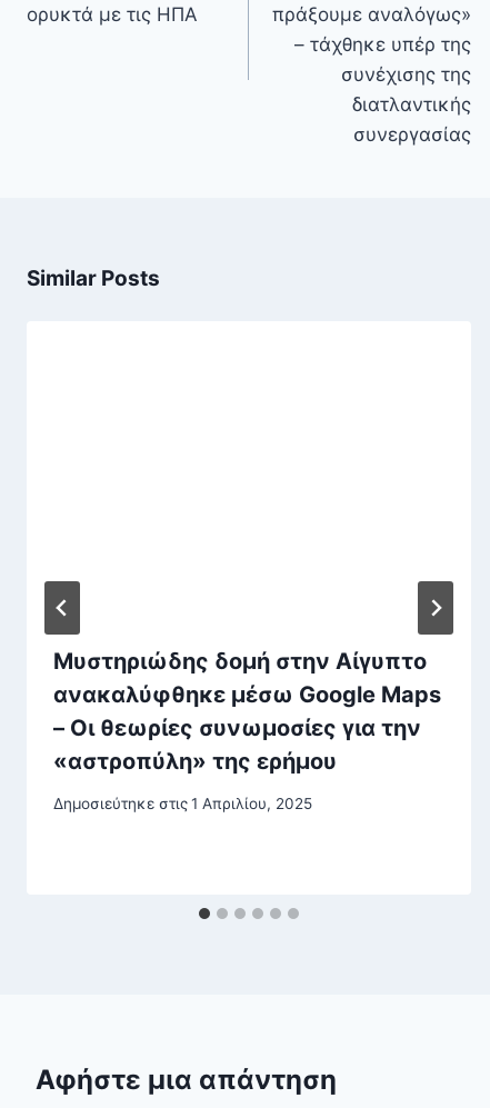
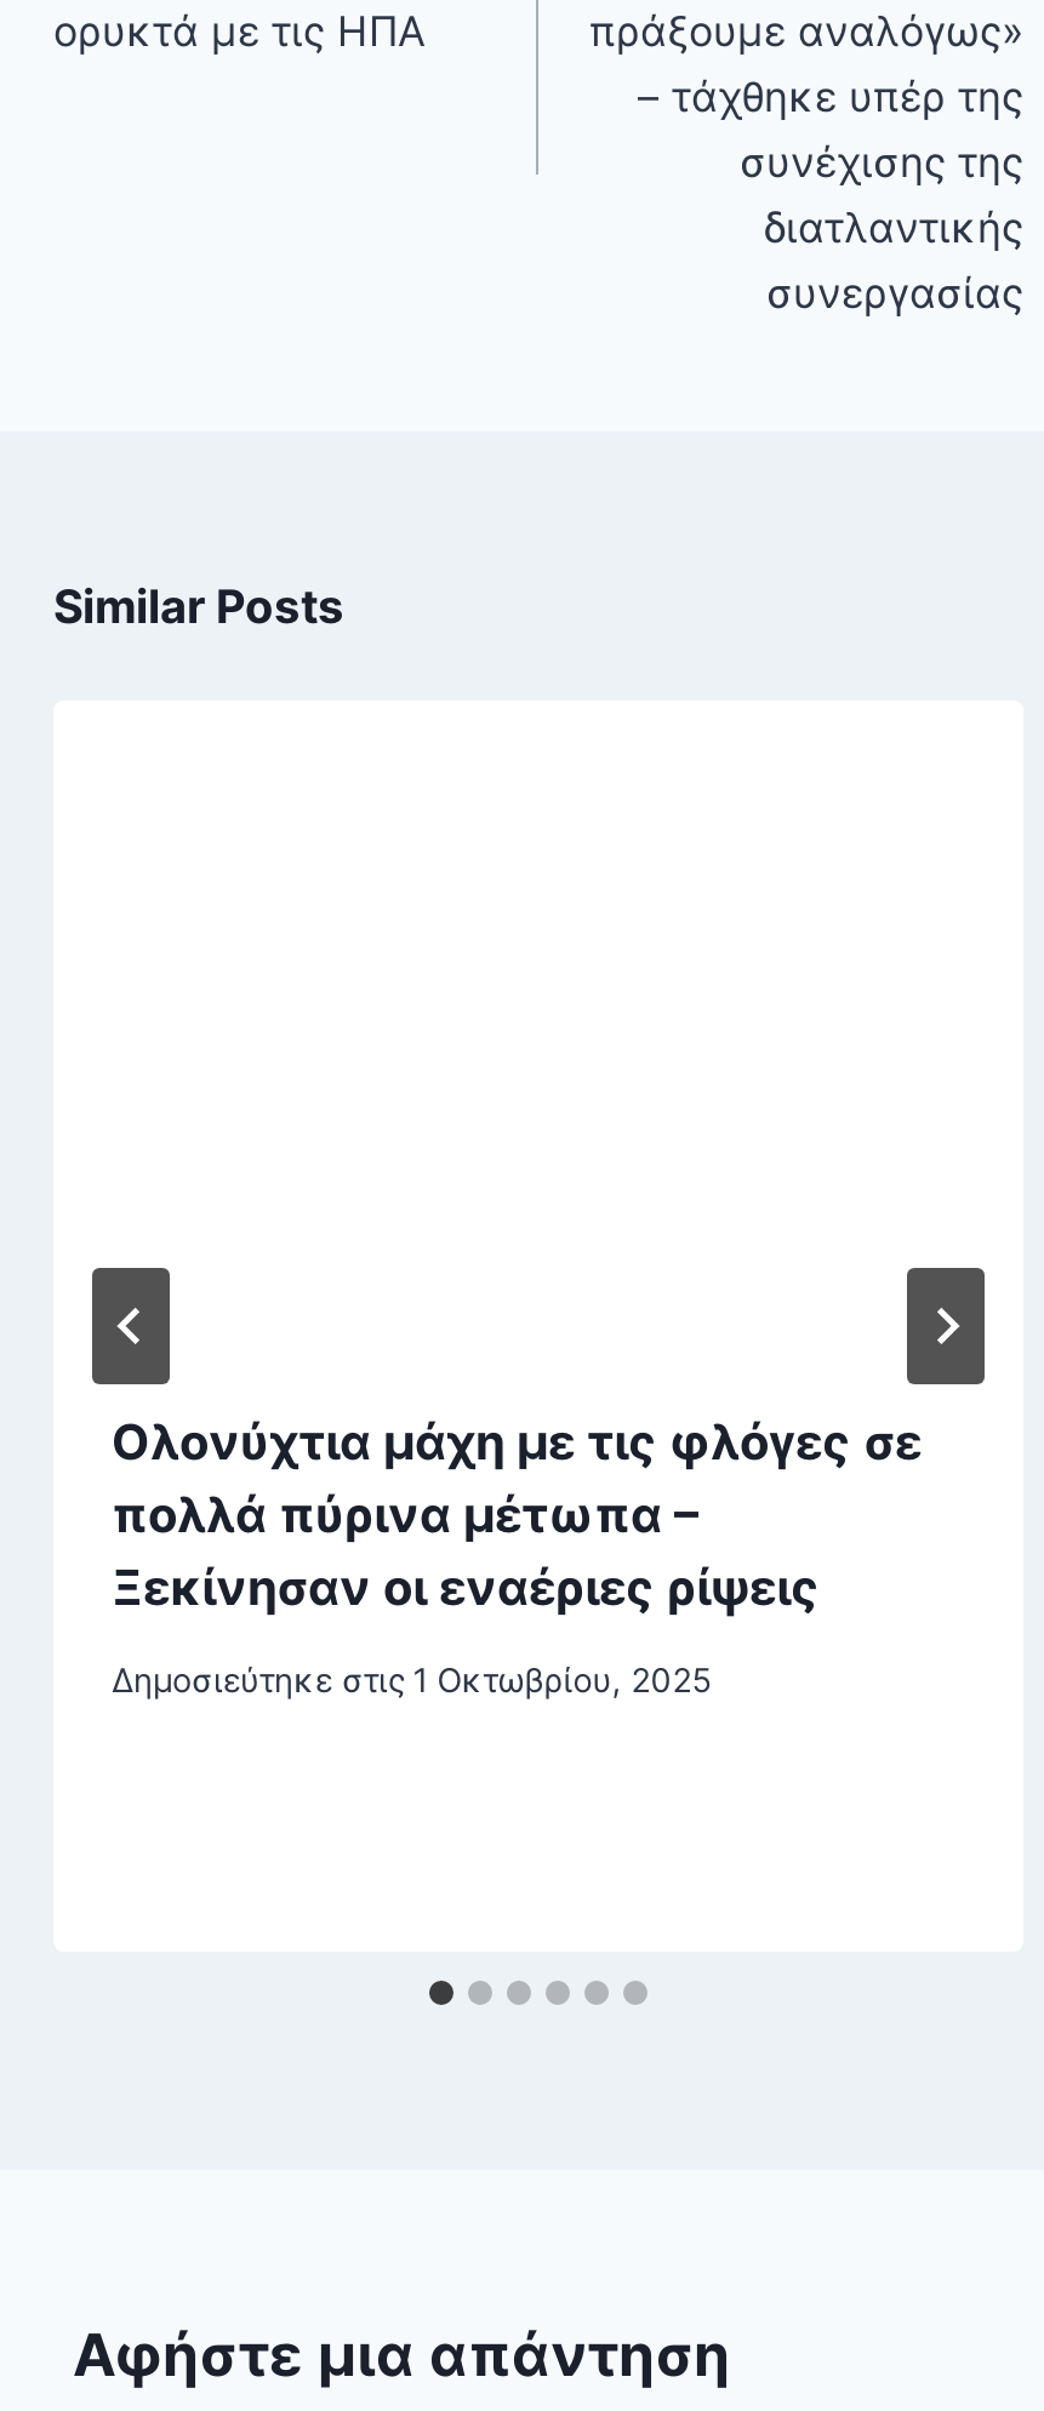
[53,648,441,774] Μυστηριώδης δομή στην Αίγυπτο | ανακαλύφθηκε μέσω Google Maps | – Οι θεωρίες συνωμοσίες για την | «αστροπύλη» της ερήμου -> [112,1413,922,1617] Ολονύχτια μάχη με τις φλόγες σε | πολλά πύρινα μέτωπα – | Ξεκίνησαν οι εναέριες ρίψεις
[53,795,312,813] Δημοσιεύτηκε στις 1 Απριλίου, 2025 -> [112,1662,711,1700] Δημοσιεύτηκε στις 1 Οκτωβρίου, 2025

